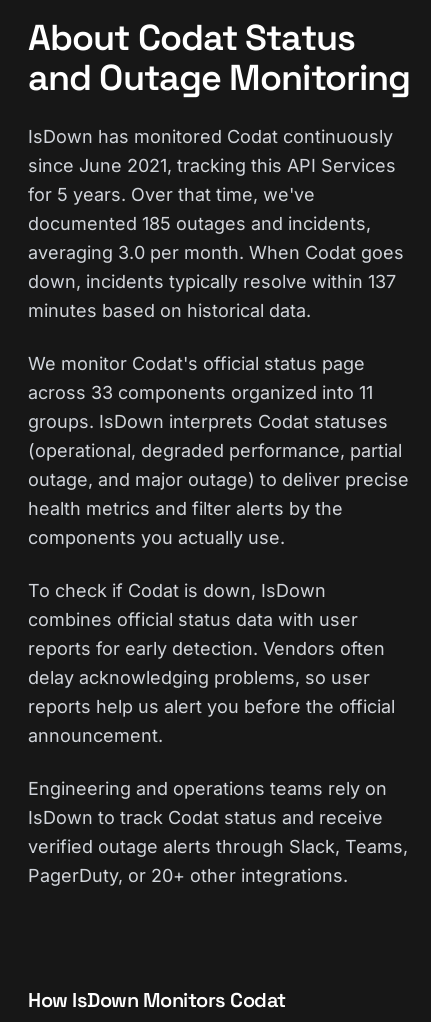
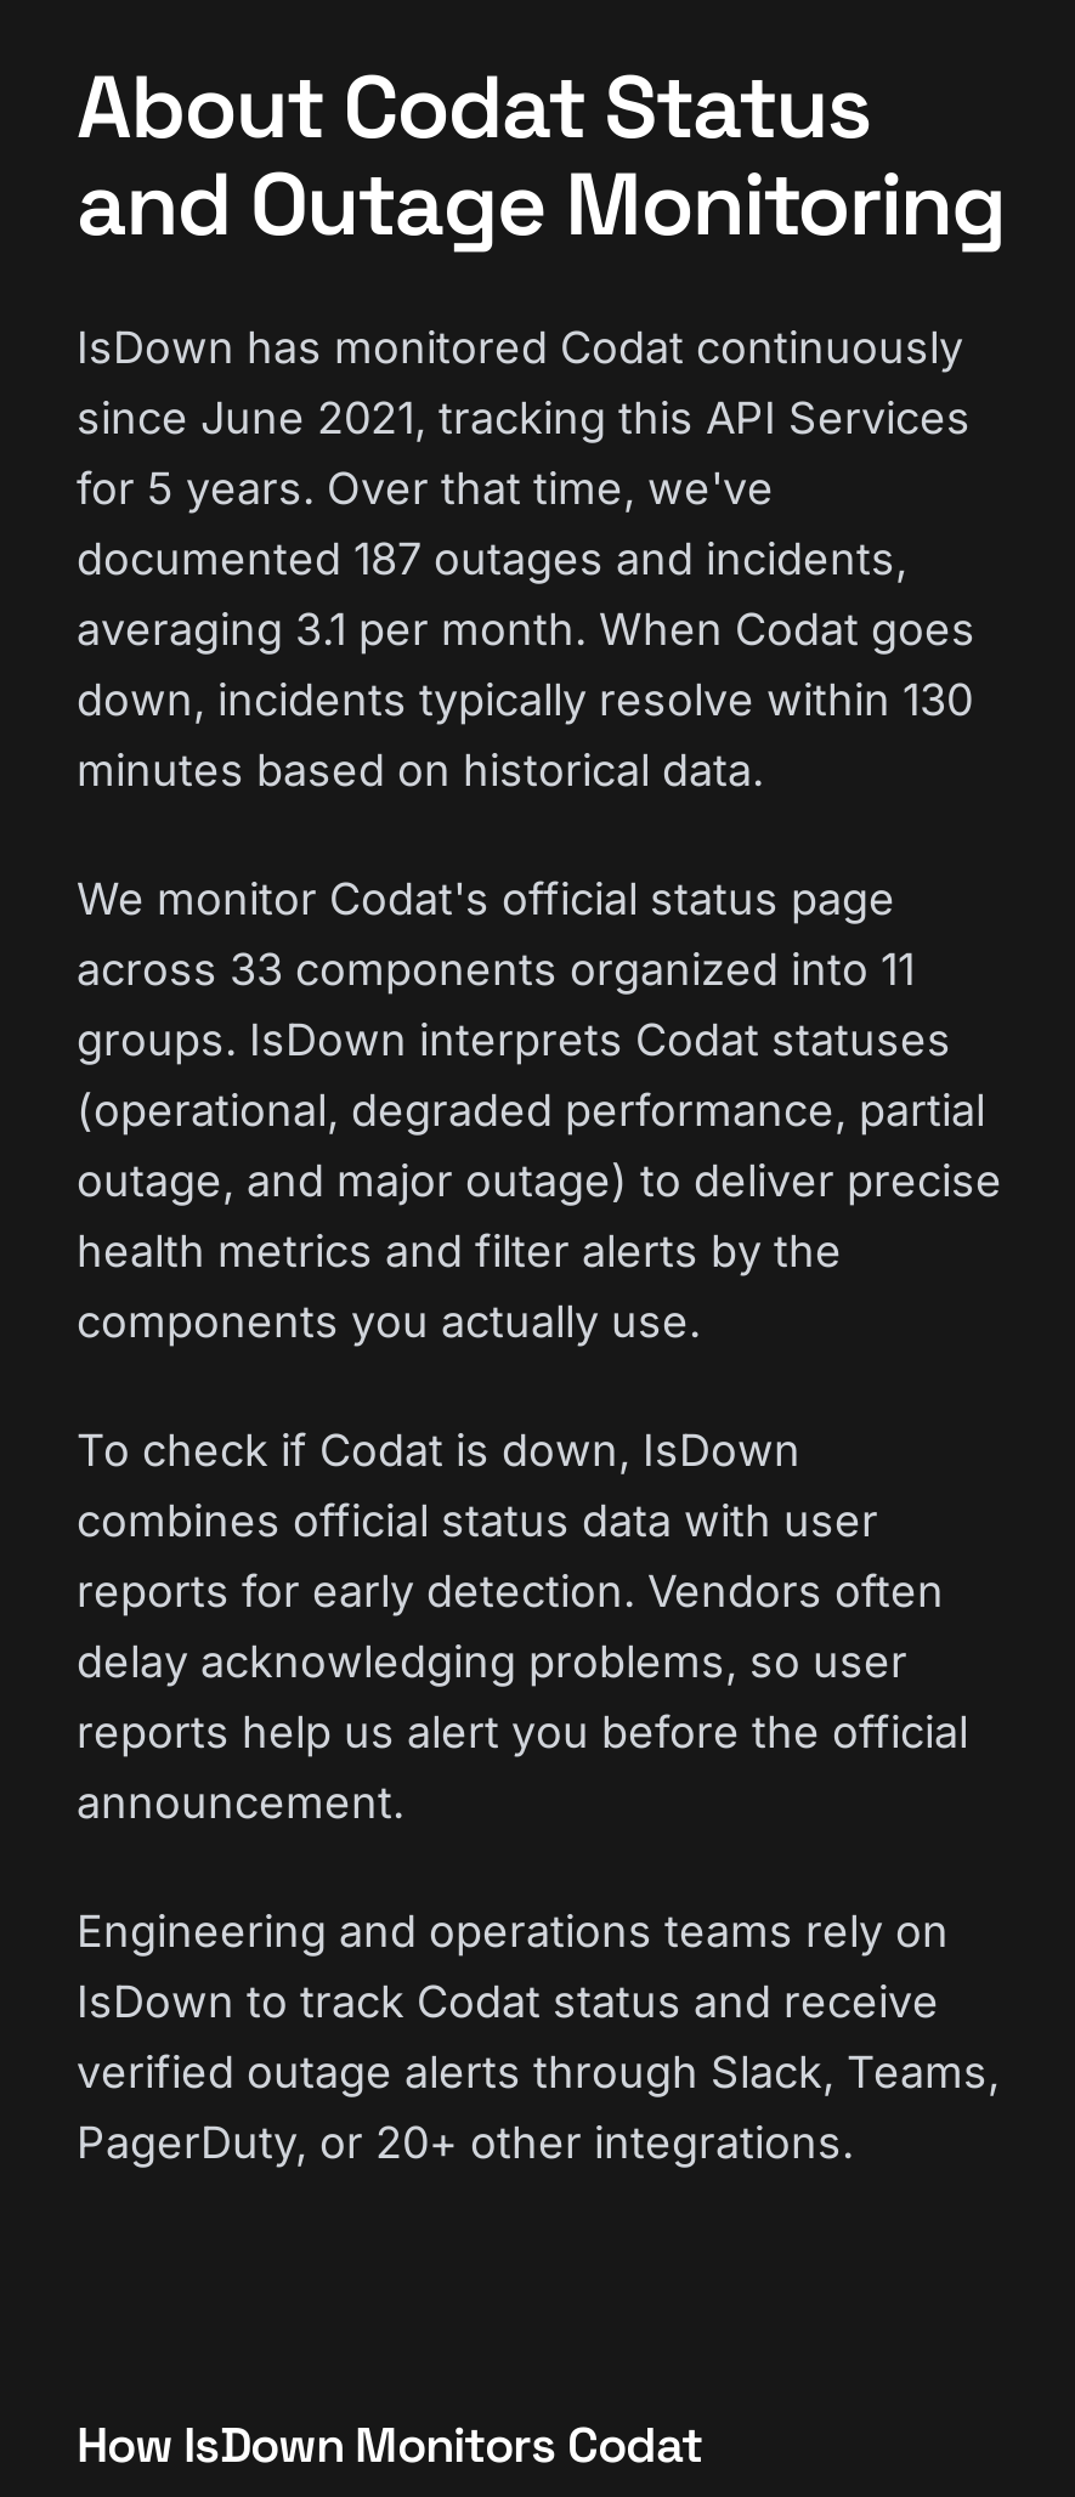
[28,213,371,234] documented 185 outages and incidents, -> [77,533,907,584] documented 187 outages and incidents,
[28,242,404,263] averaging 3.0 per month. When Codat goes -> [77,604,975,655] averaging 3.1 per month. When Codat goes
[28,271,396,292] down, incidents typically resolve within 137 -> [77,674,973,725] down, incidents typically resolve within 130

